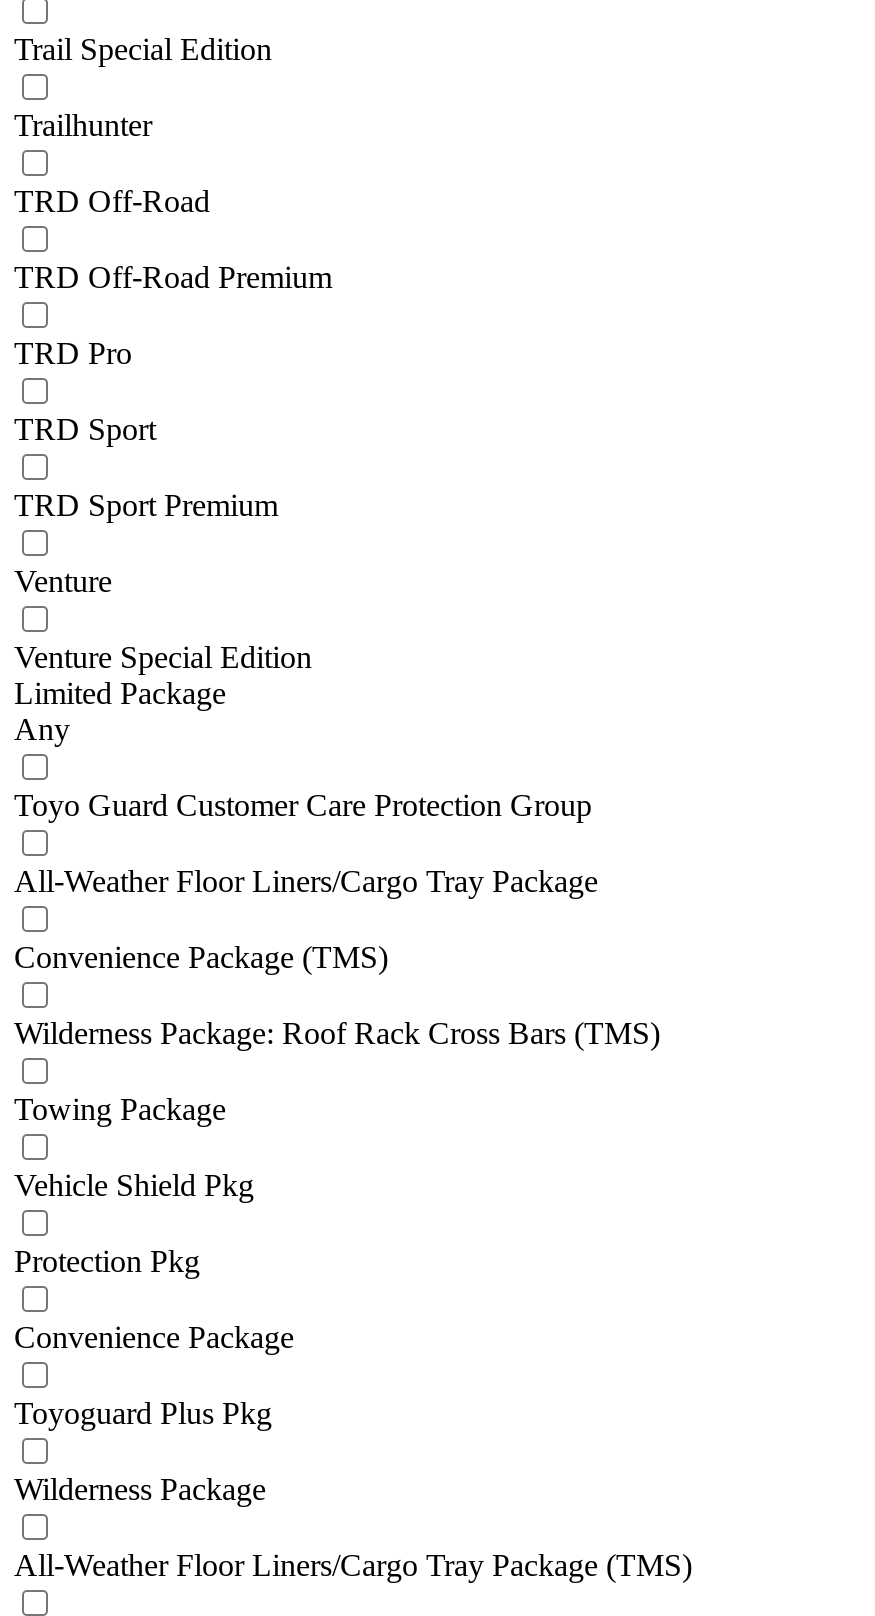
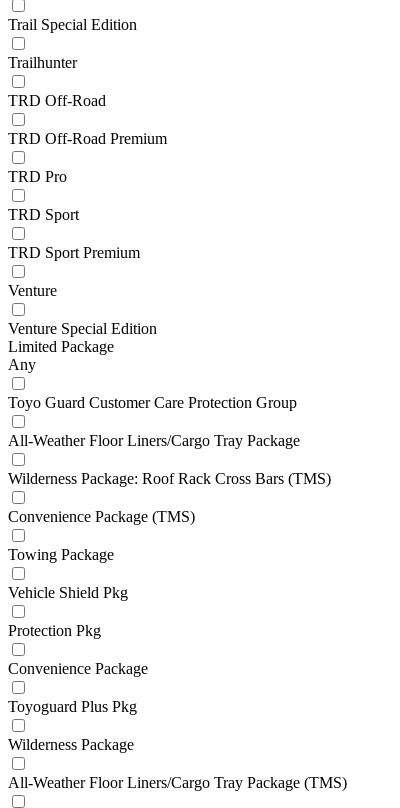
moved [14,941,388,975] -> [8,508,195,525]: Convenience Package (TMS)
moved [14,1017,660,1051] -> [8,470,331,487]: Wilderness Package: Roof Rack Cross Bars (TMS)

